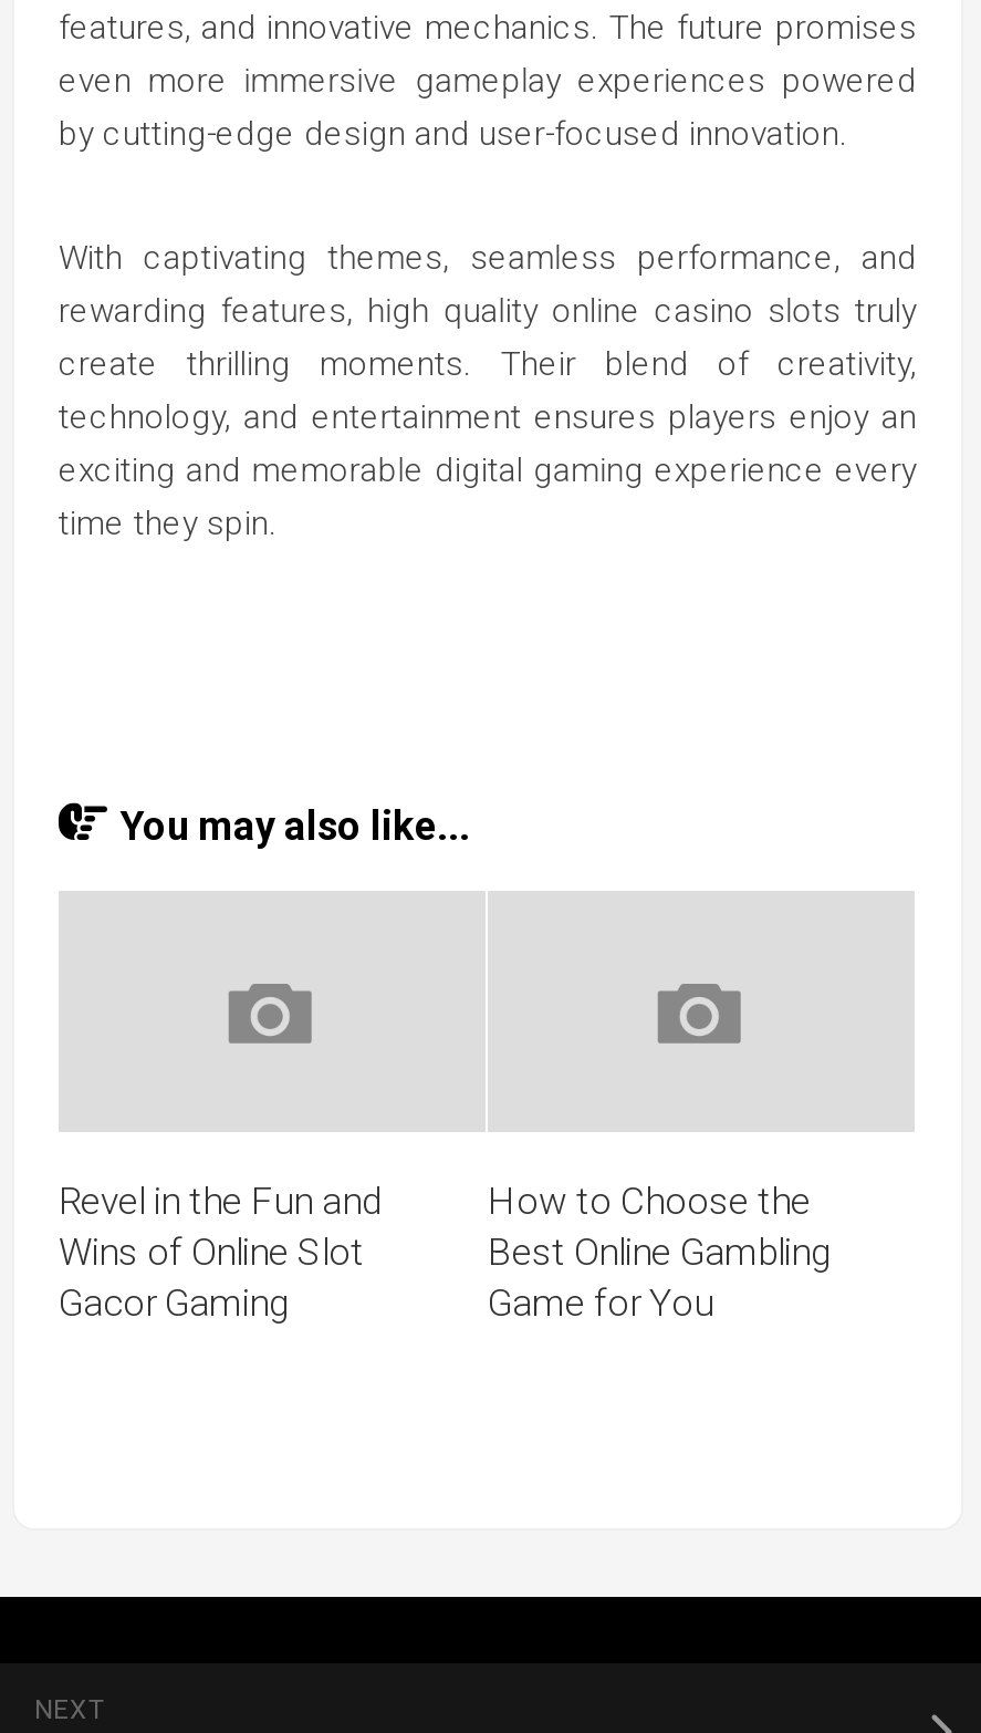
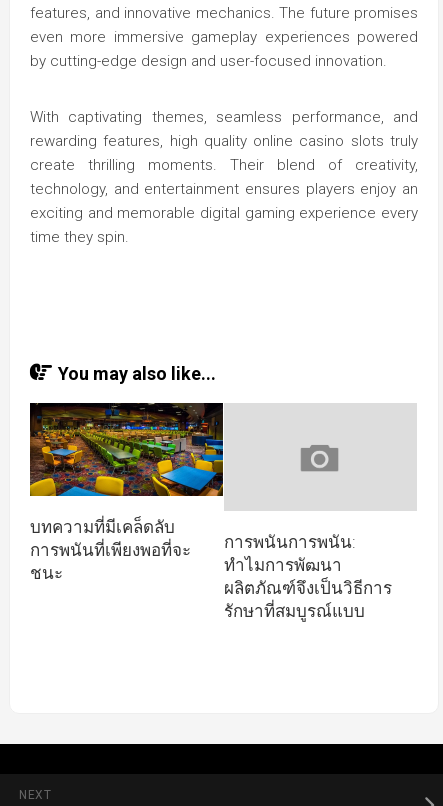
none -> [29,402,224,509] [image]
[59,1178,382,1324] Revel in the Fun and | Wins of Online Slot | Gacor Gaming -> [30,517,191,583] บทความที่มีเคล็ดลับ | การพนันที่เพียงพอที่จะ | ชนะ
[488,1178,831,1324] How to Choose the | Best Online Gambling | Game for You -> [224,532,392,621] การพนันการพนัน: | ทำไมการพัฒนา | ผลิตภัณฑ์จึงเป็นวิธีการ | รักษาที่สมบูรณ์แบบ

